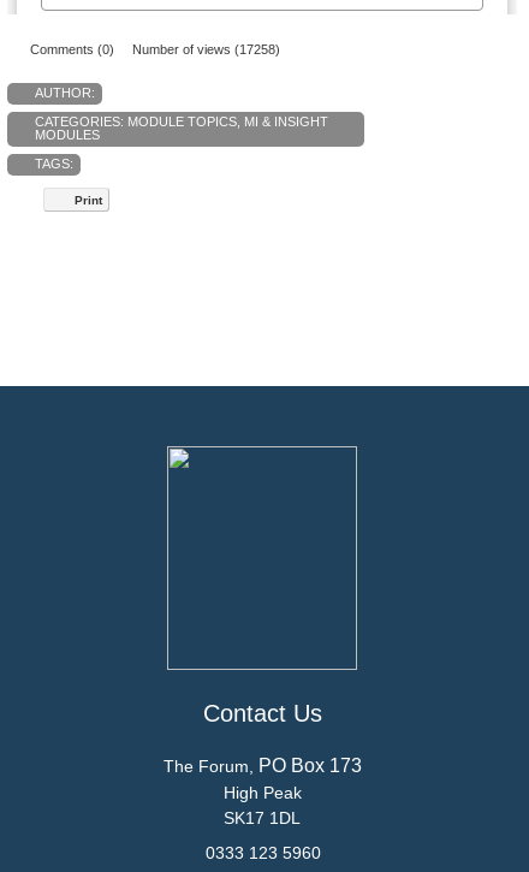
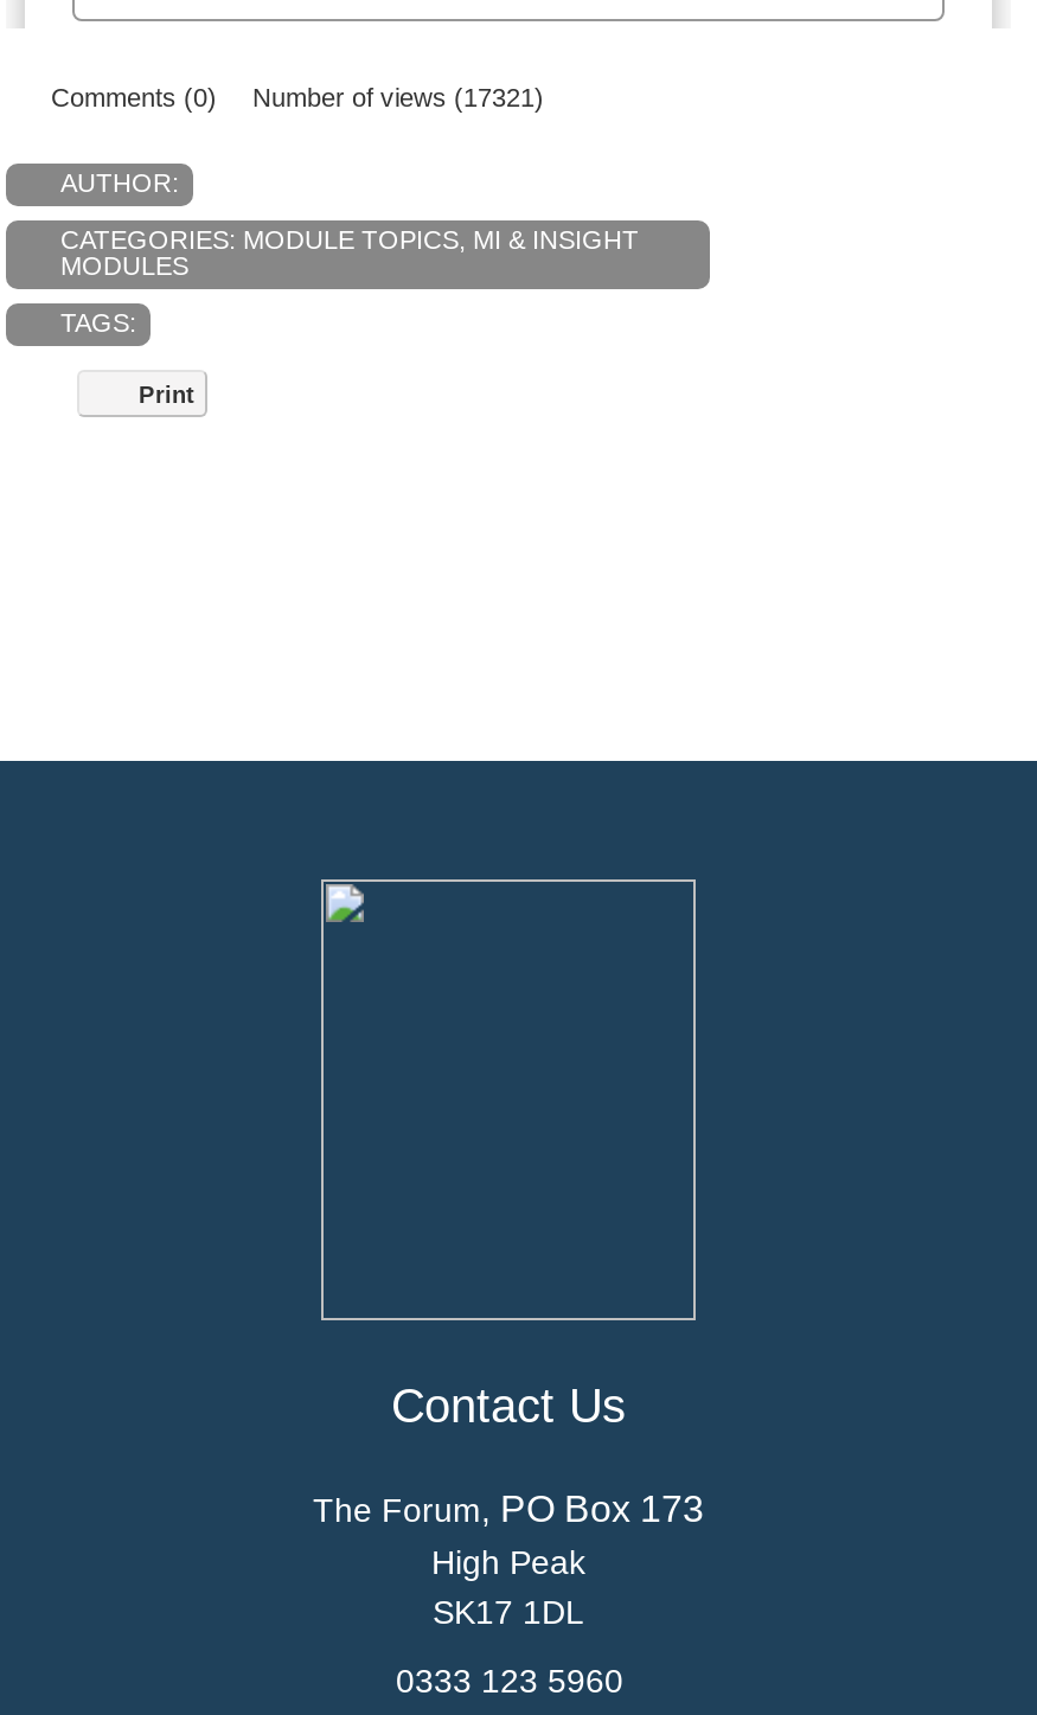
[132,42,280,57] Number of views (17258) -> [252,83,544,111] Number of views (17321)

